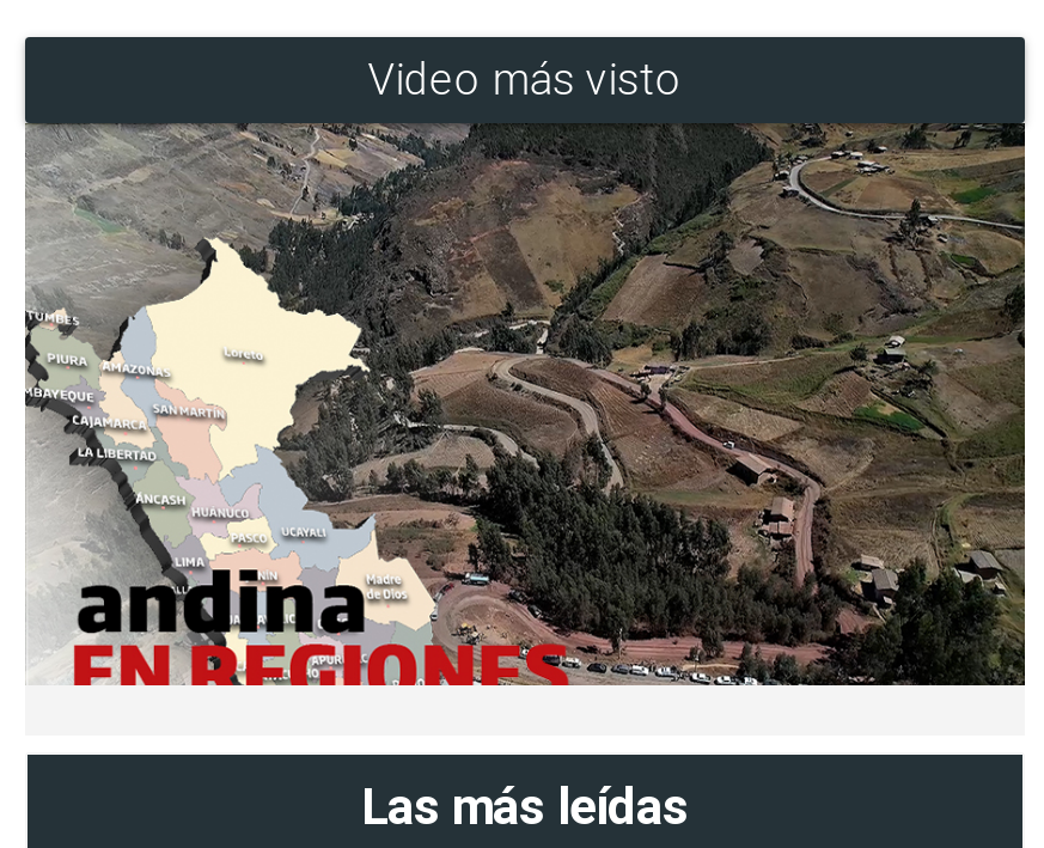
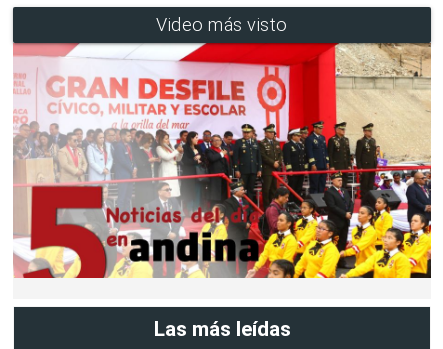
[23,123,1027,688] [image] -> [13,42,432,279] [image]

